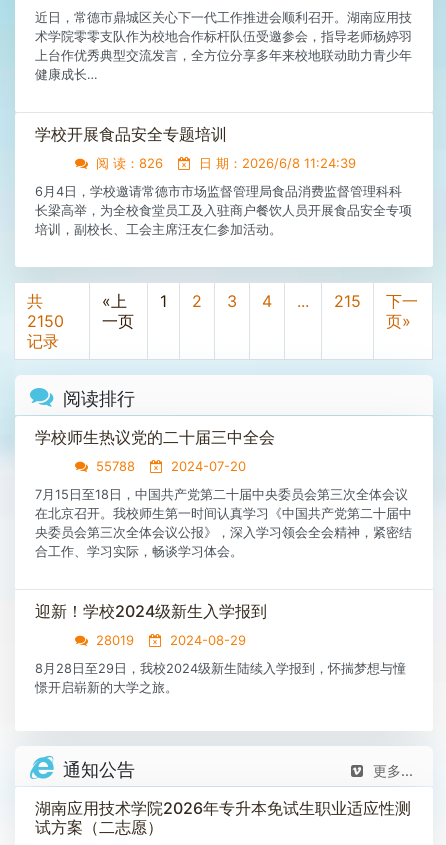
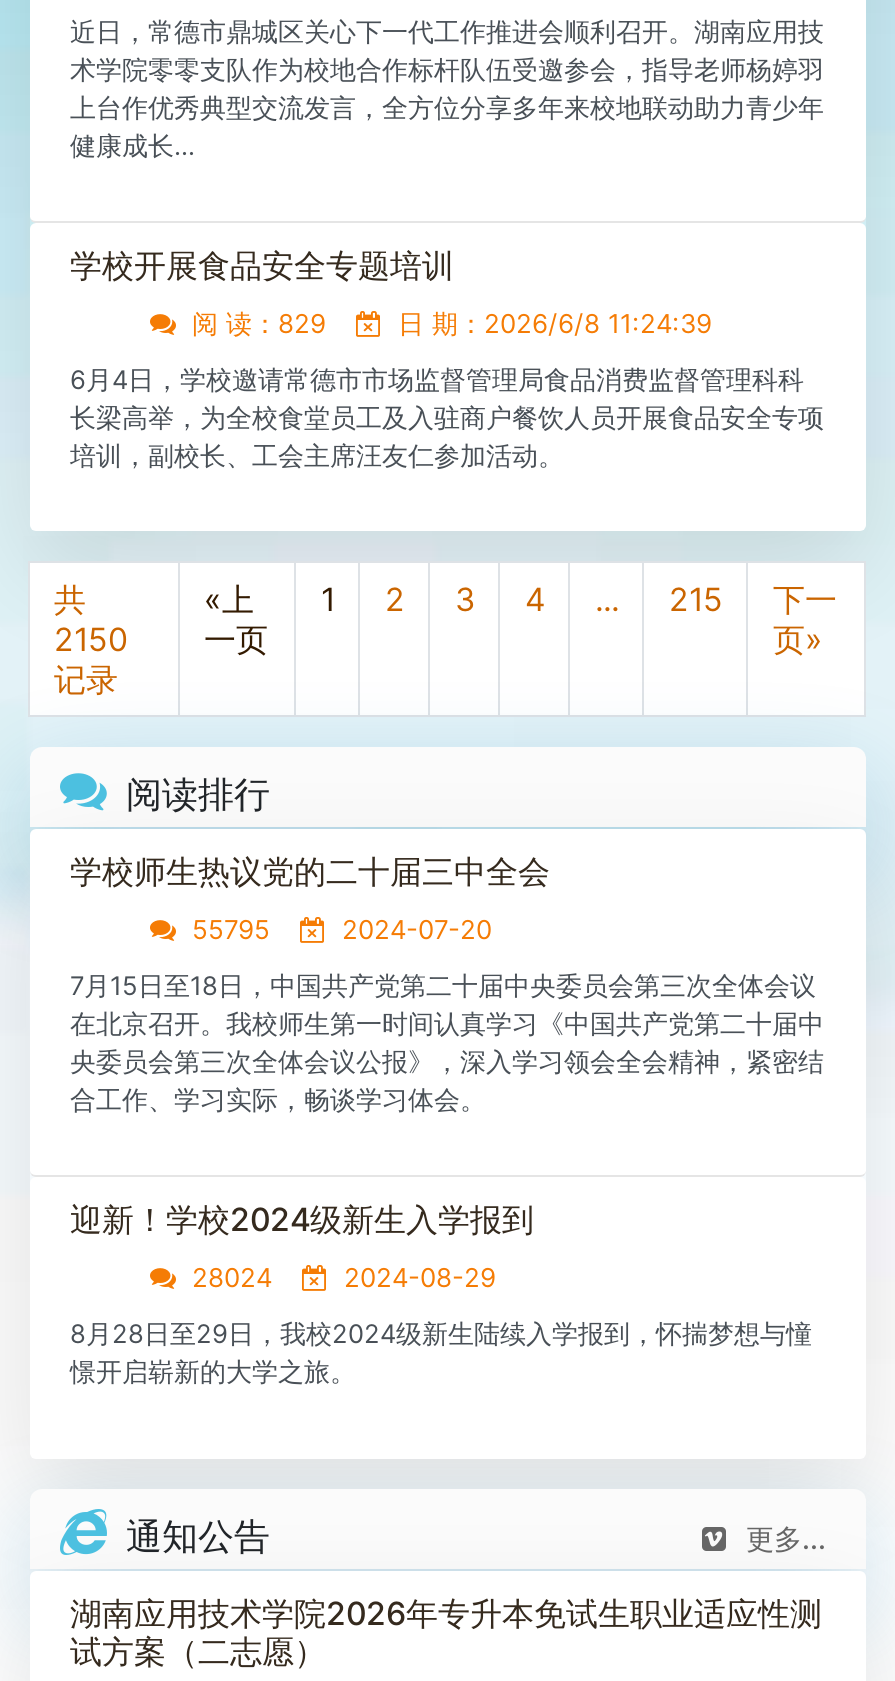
[96,155,163,171] 阅 读：826 -> [192,307,326,339] 阅 读：829
[96,458,135,474] 55788 -> [192,913,270,945] 55795
[96,632,134,648] 28019 -> [192,1261,272,1293] 28024

